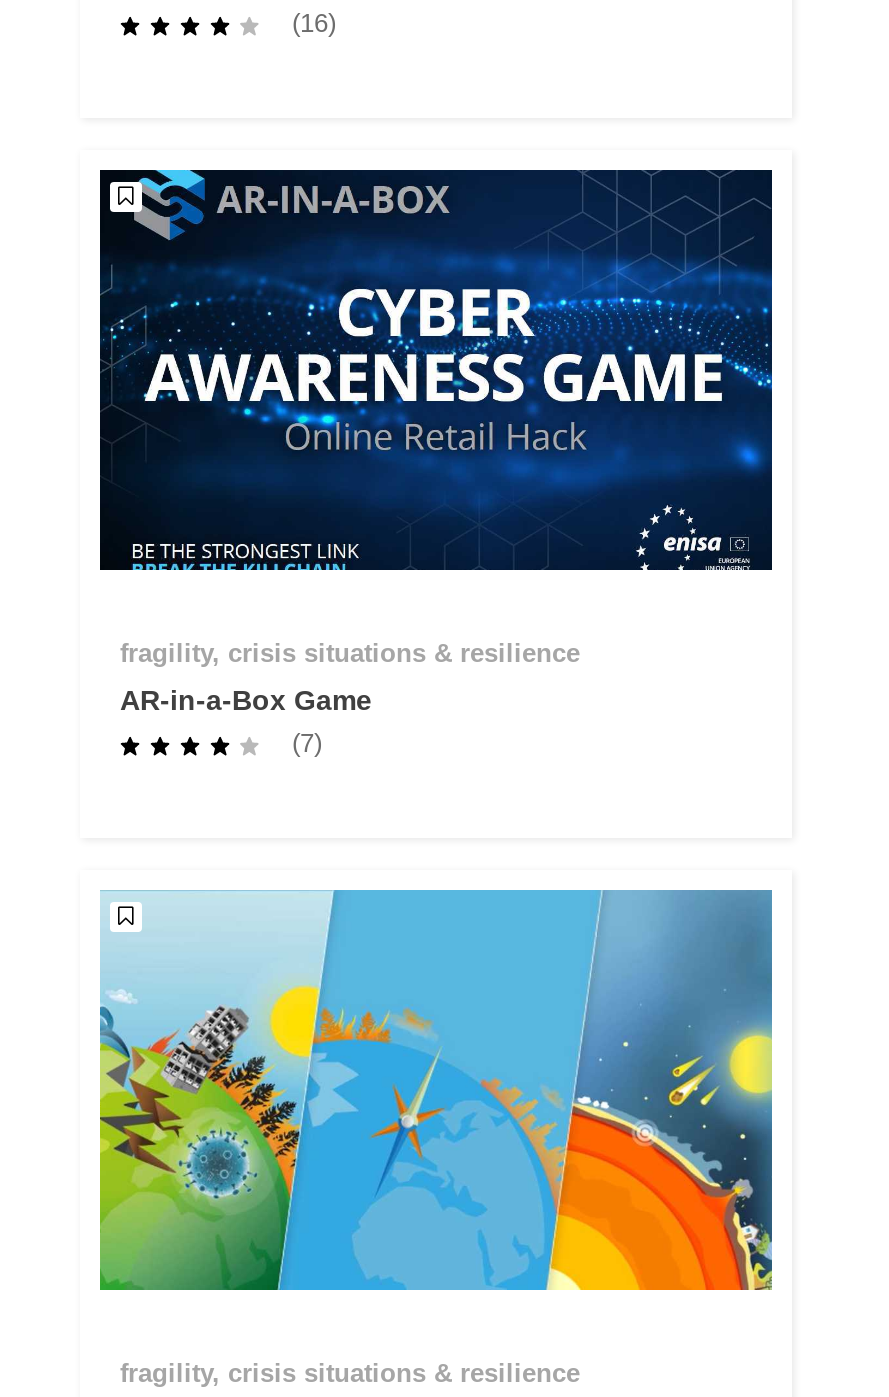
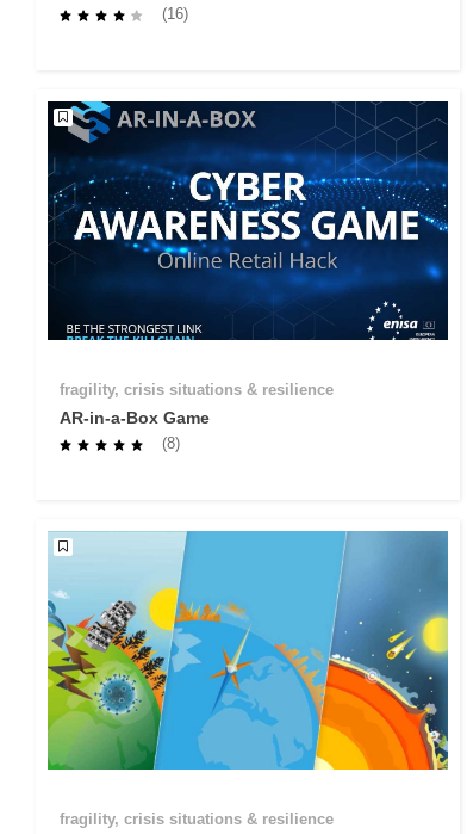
[292,728,322,758] (7) -> [162,434,180,452] (8)

